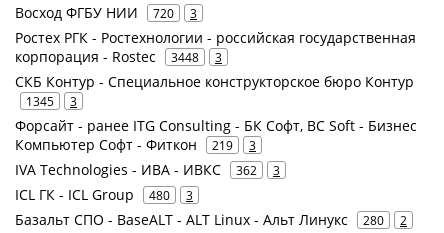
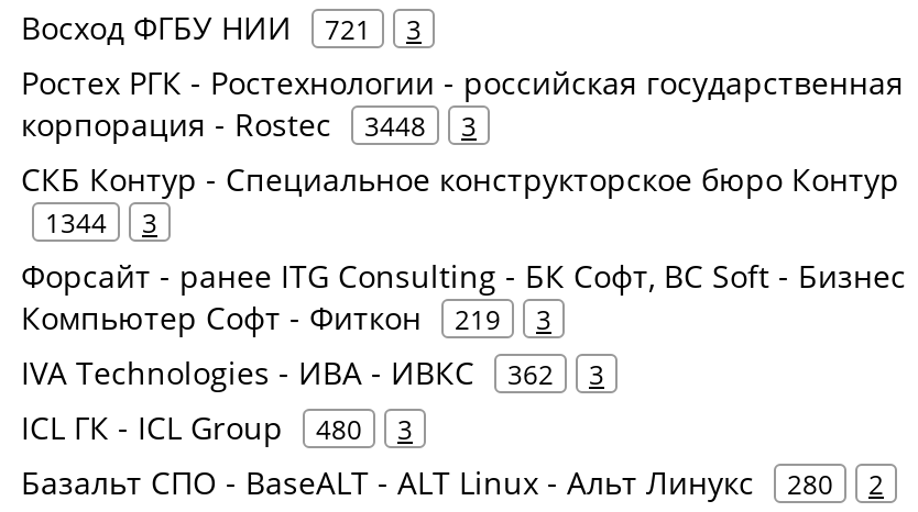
[15,3,197,22] Восход ФГБУ НИИ 720 3 -> [21,7,422,48] Восход ФГБУ НИИ 721 3
[26,93,77,109] 1345 3 -> [45,204,157,240] 1344 3

